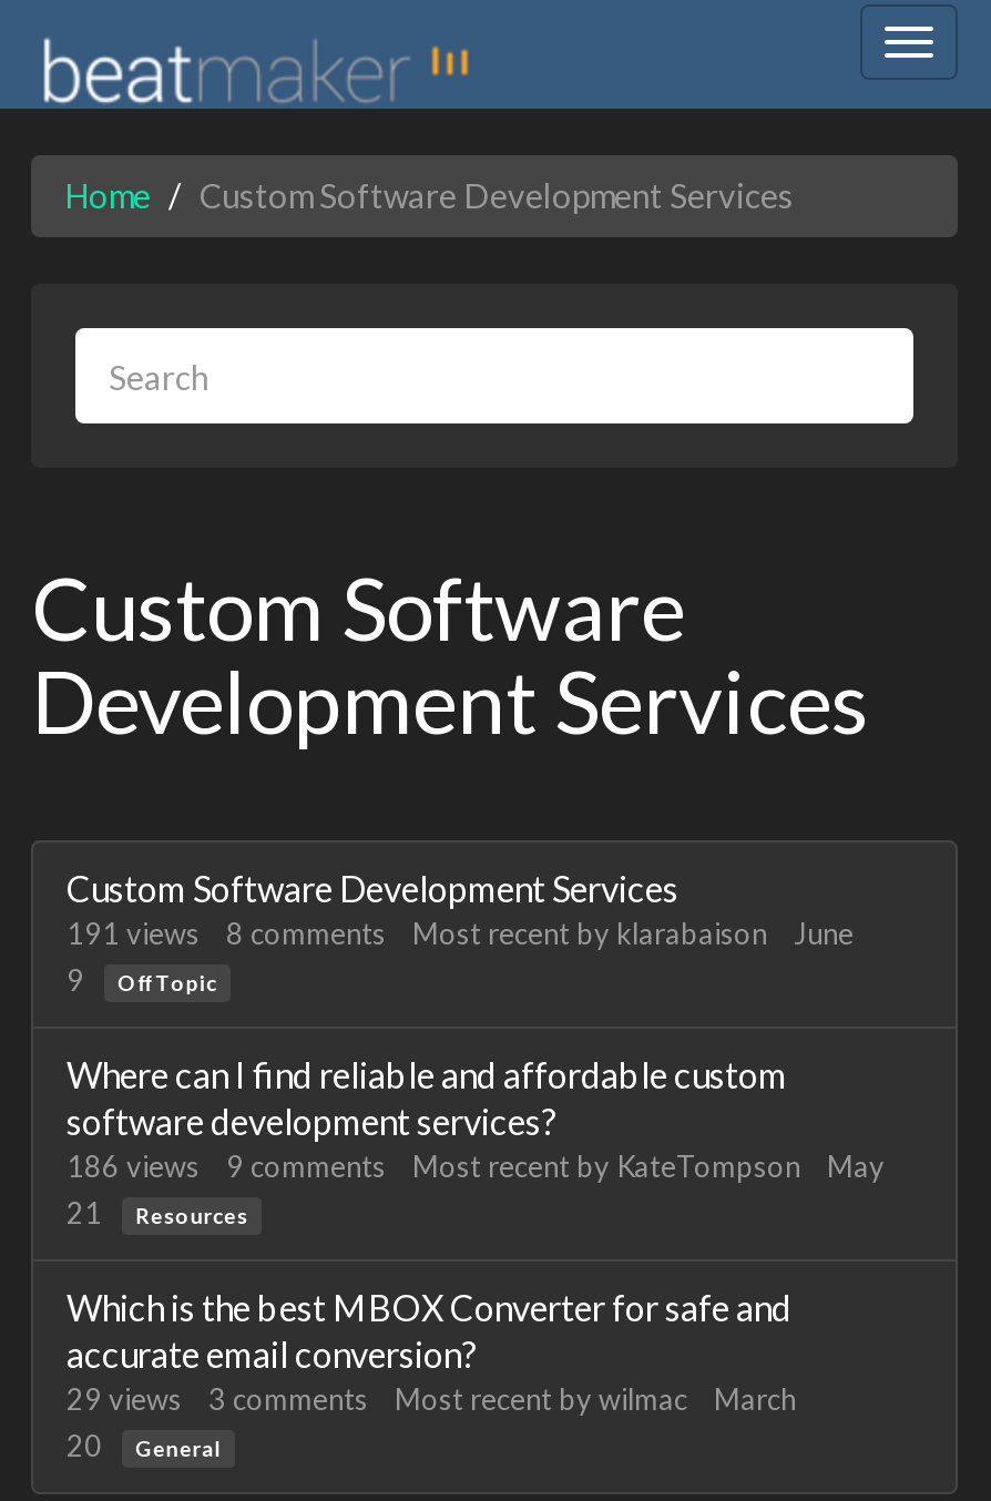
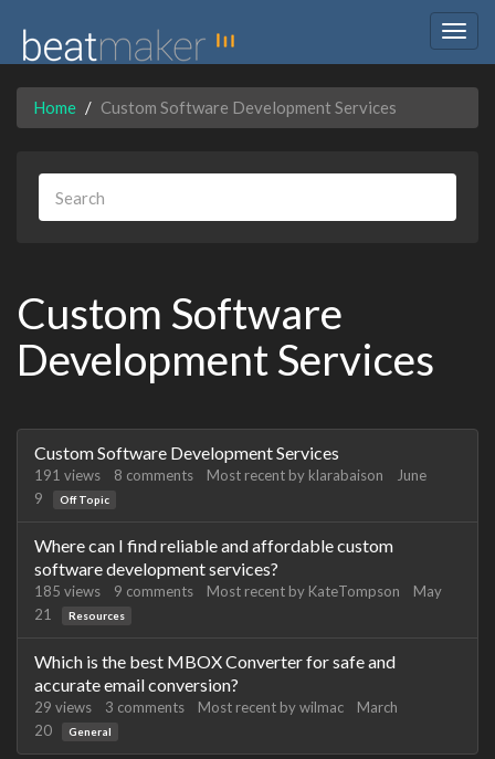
[67,1148,885,1184] 186 views 9 comments Most recent by KateTompson May -> [34,582,442,600] 185 views 9 comments Most recent by KateTompson May

